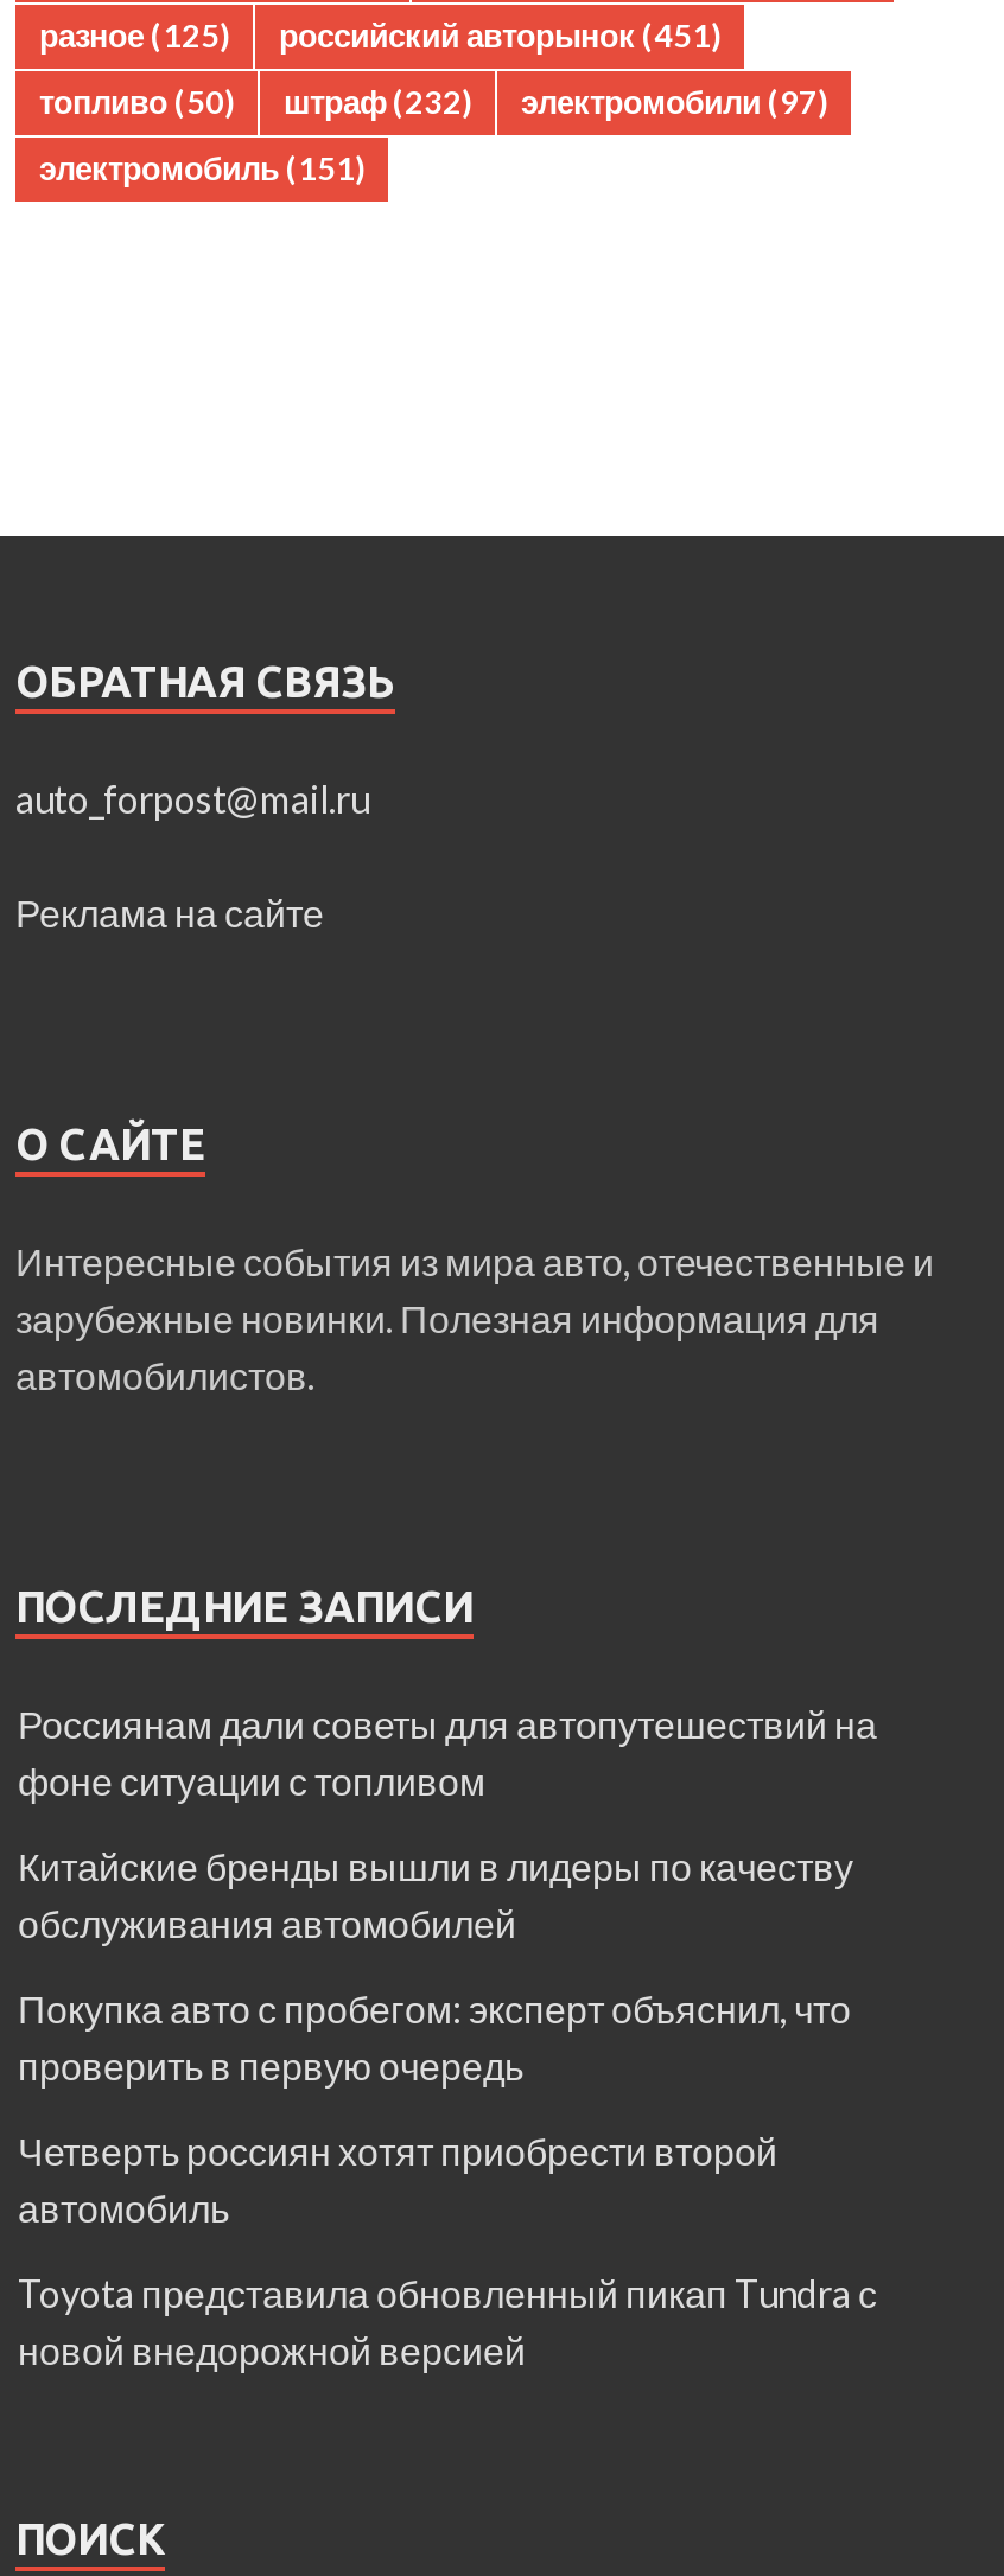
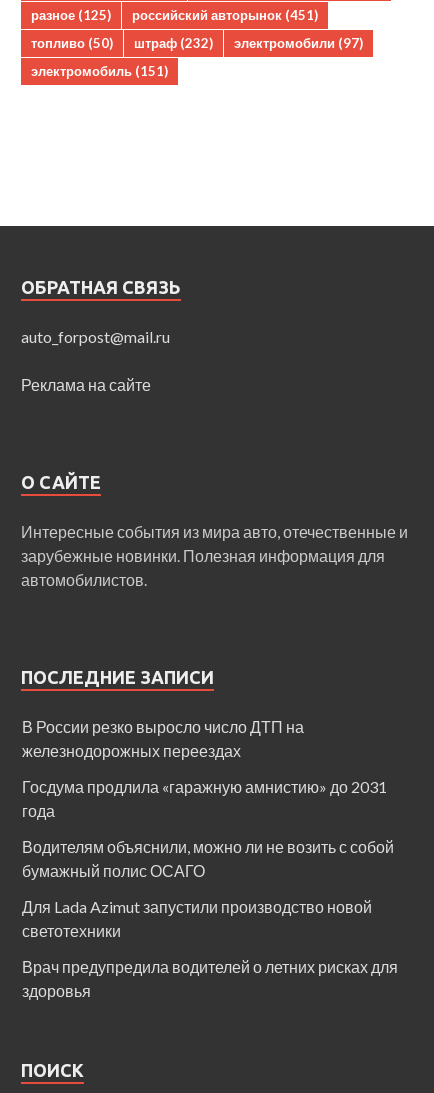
[18,1700,877,1802] Россиянам дали советы для автопутешествий на | фоне ситуации с топливом -> [22,716,304,759] В России резко выросло число ДТП на | железнодорожных переездах
[18,1842,853,1944] Китайские бренды вышли в лидеры по качеству | обслуживания автомобилей -> [22,776,387,819] Госдума продлила «гаражную амнистию» до 2031 | года
[18,1984,851,2086] Покупка авто с пробегом: эксперт объяснил, что | проверить в первую очередь -> [22,836,394,879] Водителям объяснили, можно ли не возить с собой | бумажный полис ОСАГО
[18,2127,777,2229] Четверть россиян хотят приобрести второй | автомобиль -> [22,896,372,939] Для Lada Azimut запустили производство новой | светотехники
[18,2269,877,2371] Toyota представила обновленный пикап Tundra с | новой внедорожной версией -> [22,956,398,999] Врач предупредила водителей о летних рисках для | здоровья

